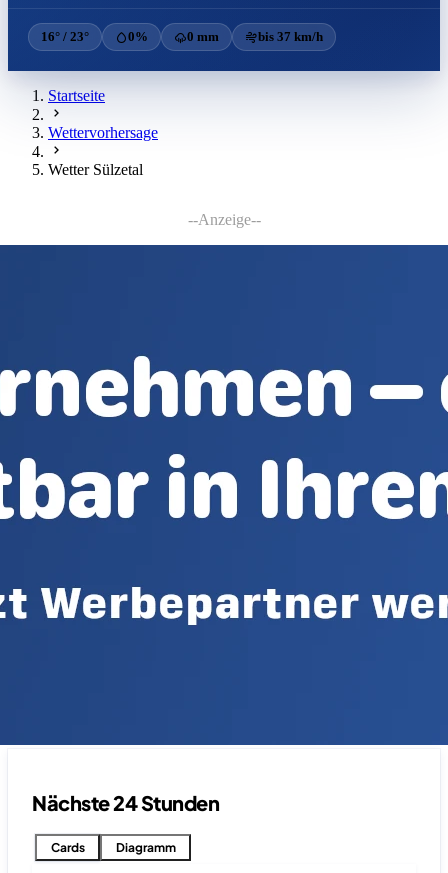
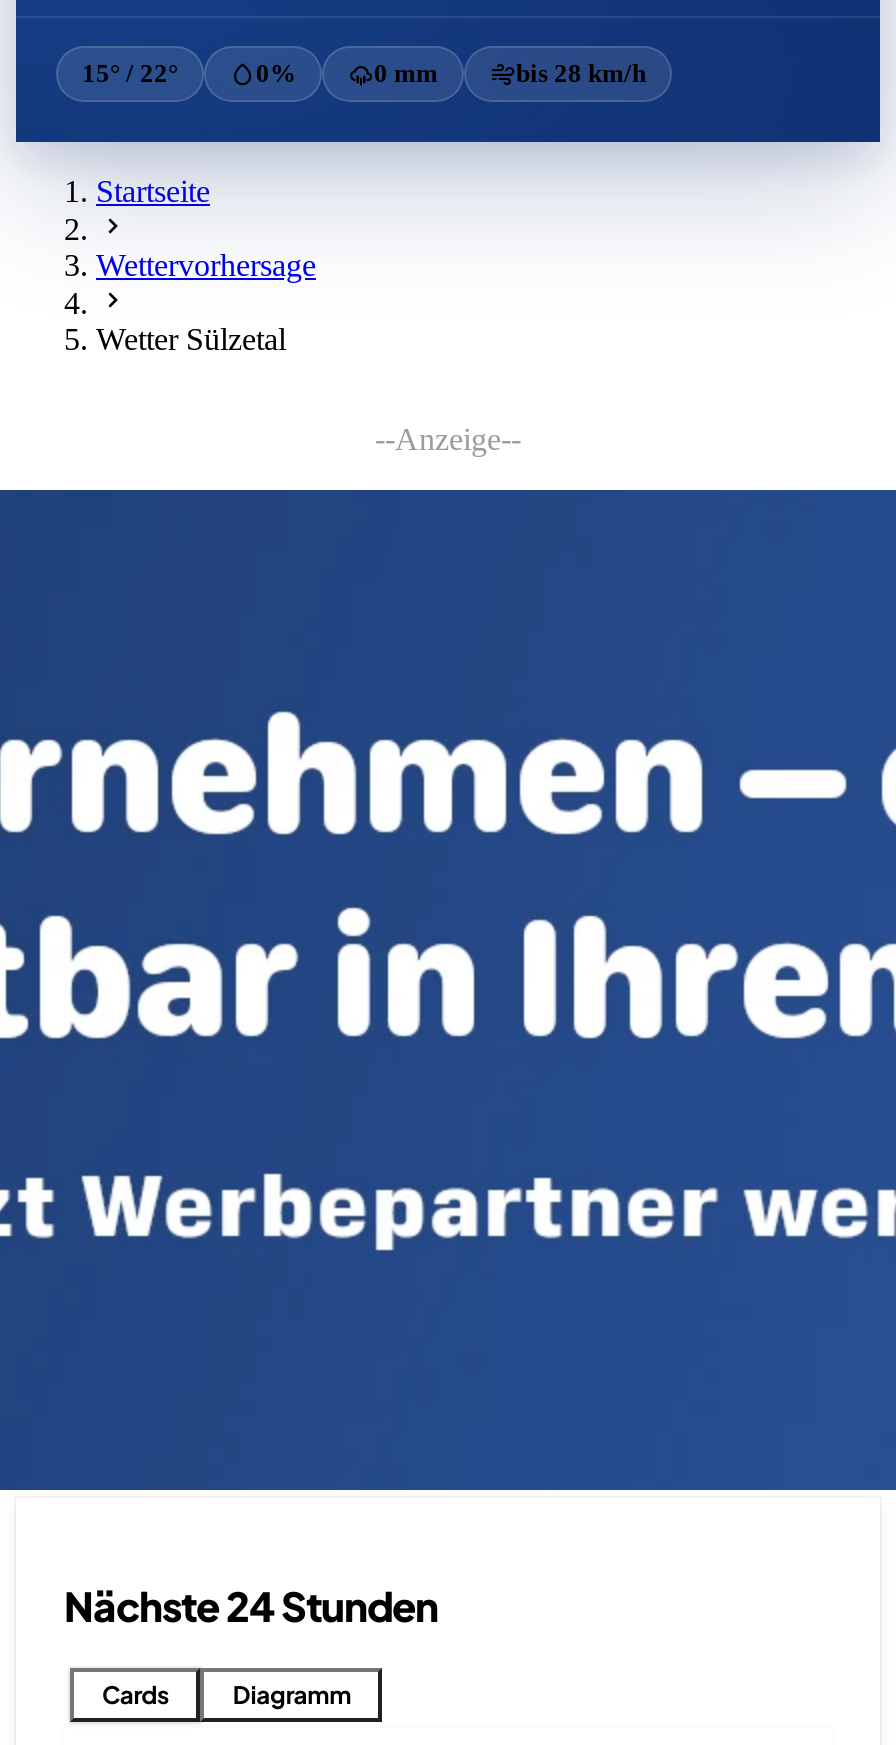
[41,29,89,44] 16° / 23° -> [82,58,178,88] 15° / 22°
[258,29,323,44] bis 37 km/h -> [516,58,646,88] bis 28 km/h

